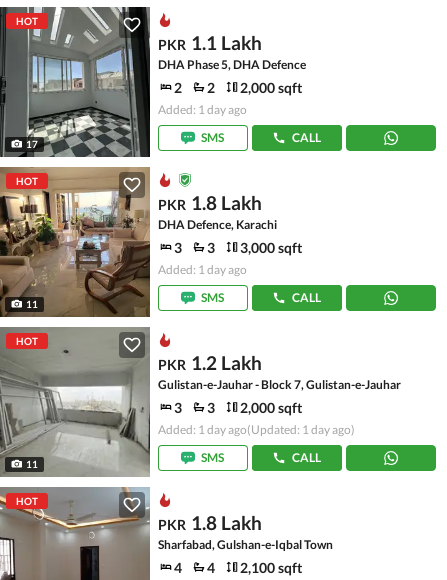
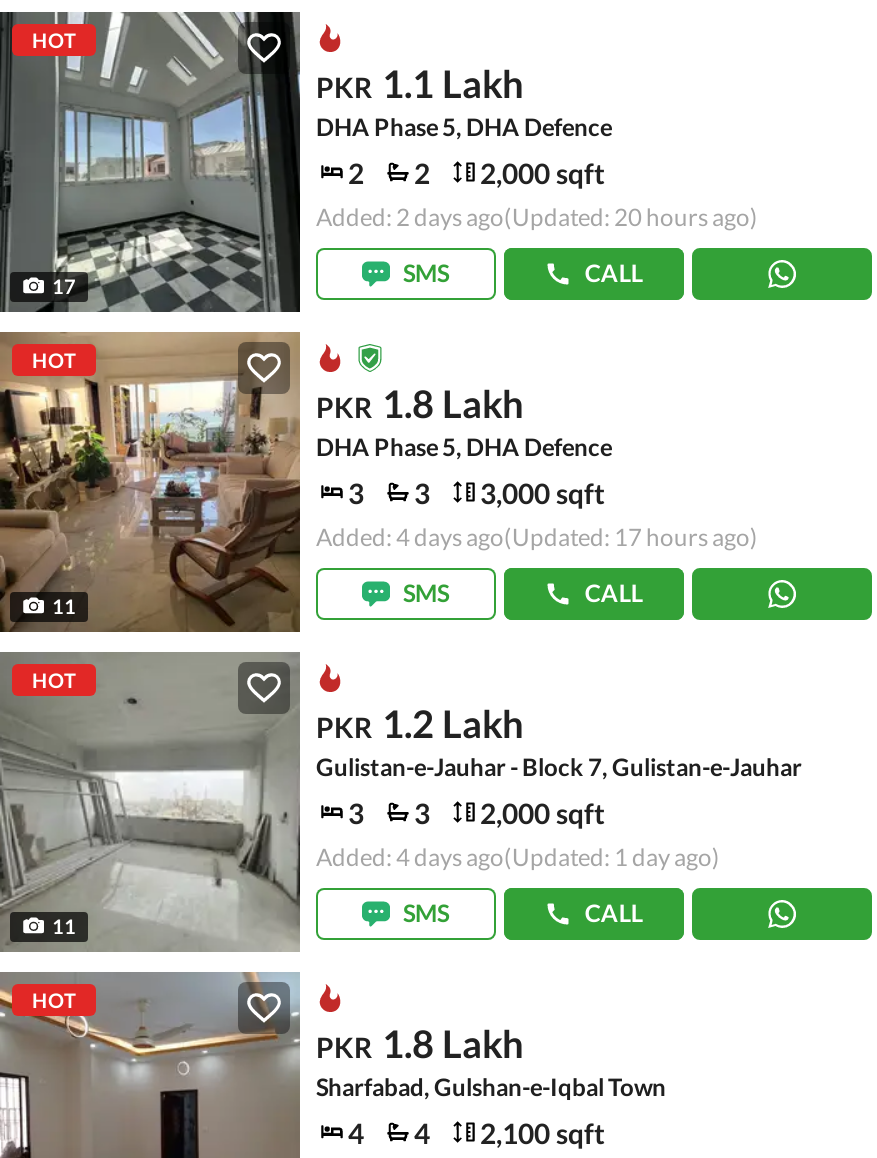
[158,102,247,117] Added: 1 day ago -> [316,202,758,232] Added: 2 days ago(Updated: 20 hours ago)
[158,217,277,232] DHA Defence, Karachi -> [316,432,612,462] DHA Phase 5, DHA Defence
[158,262,247,277] Added: 1 day ago -> [316,522,758,552] Added: 4 days ago(Updated: 17 hours ago)
[158,422,355,437] Added: 1 day ago(Updated: 1 day ago) -> [316,842,720,872] Added: 4 days ago(Updated: 1 day ago)

